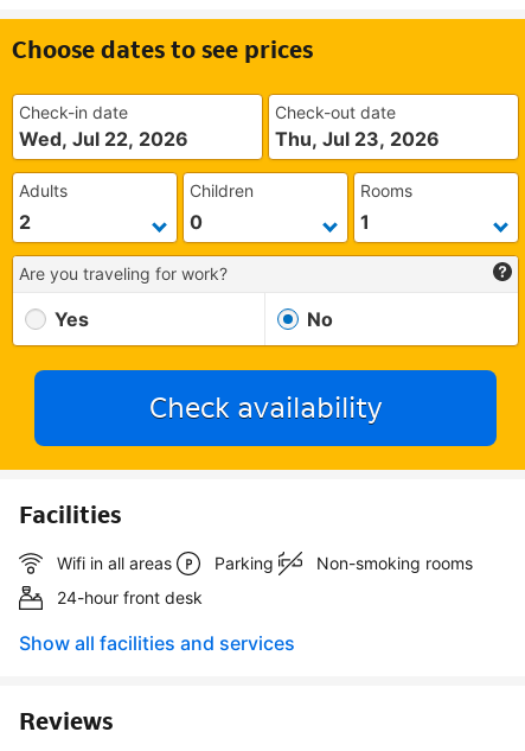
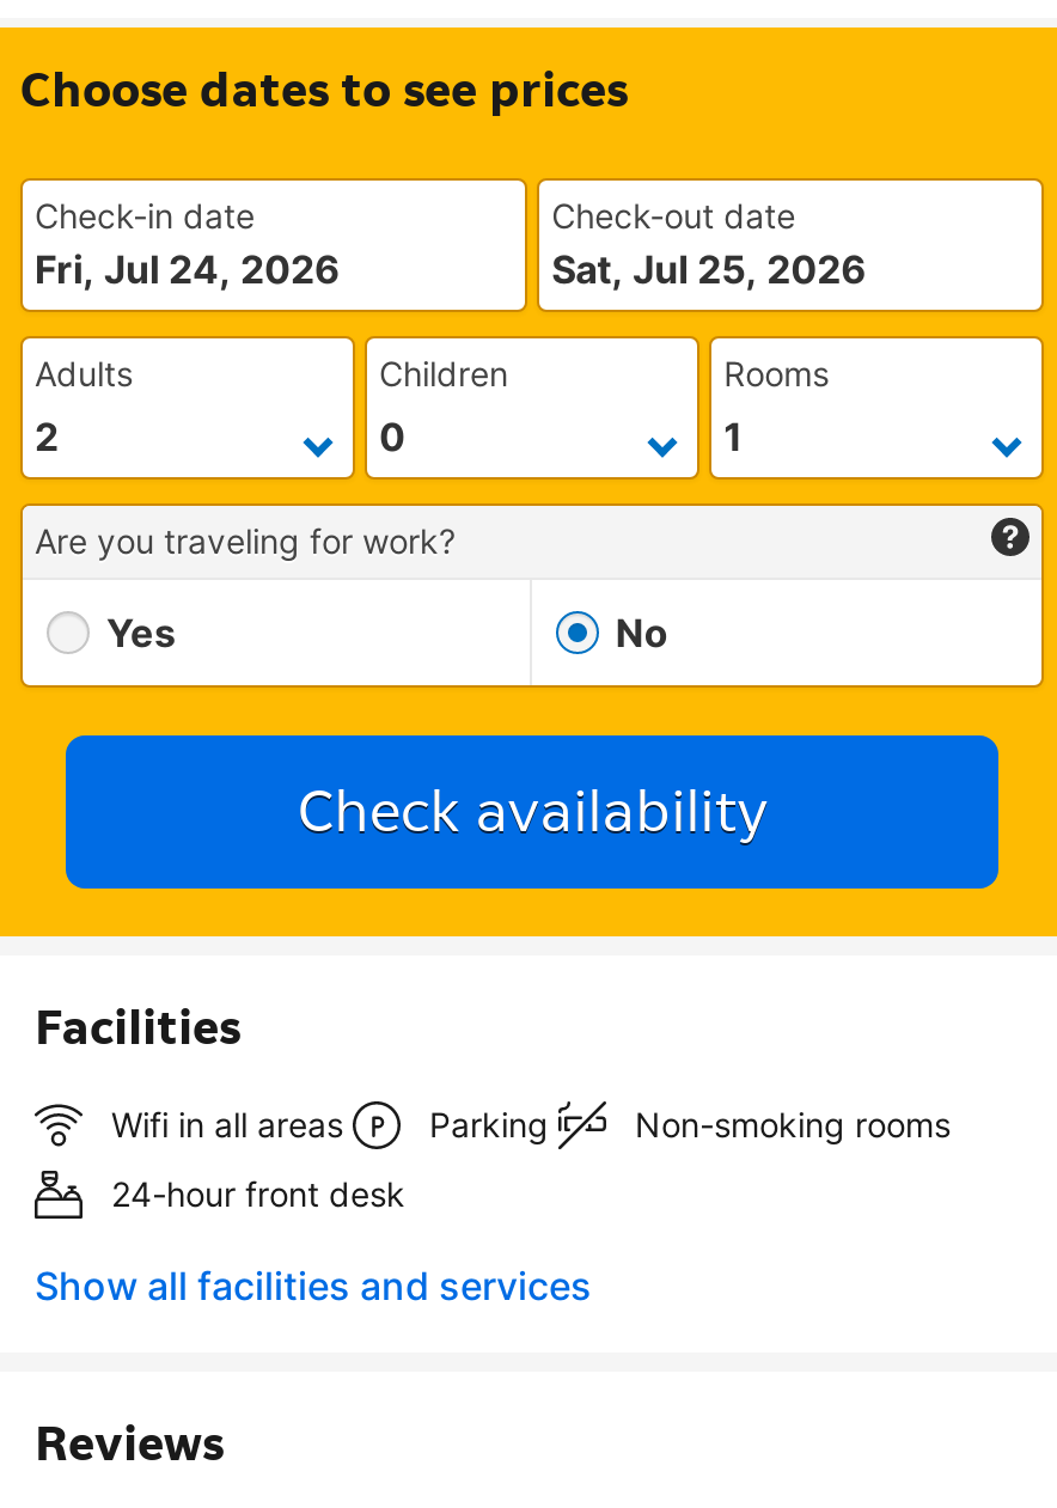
[19,127,188,151] Wed, Jul 22, 2026 -> [35,245,341,293] Fri, Jul 24, 2026
[275,127,440,151] Thu, Jul 23, 2026 -> [551,245,867,293] Sat, Jul 25, 2026

